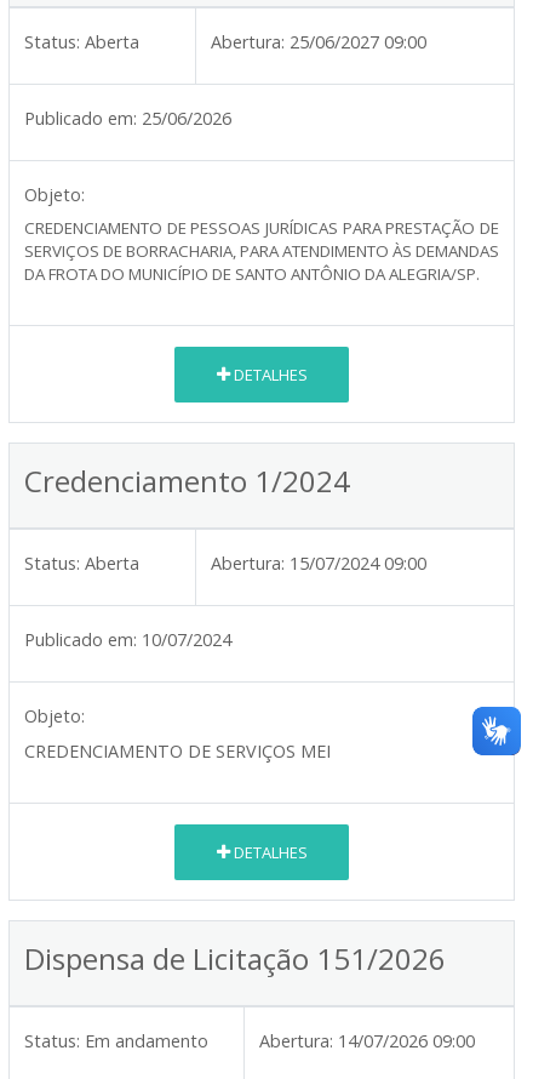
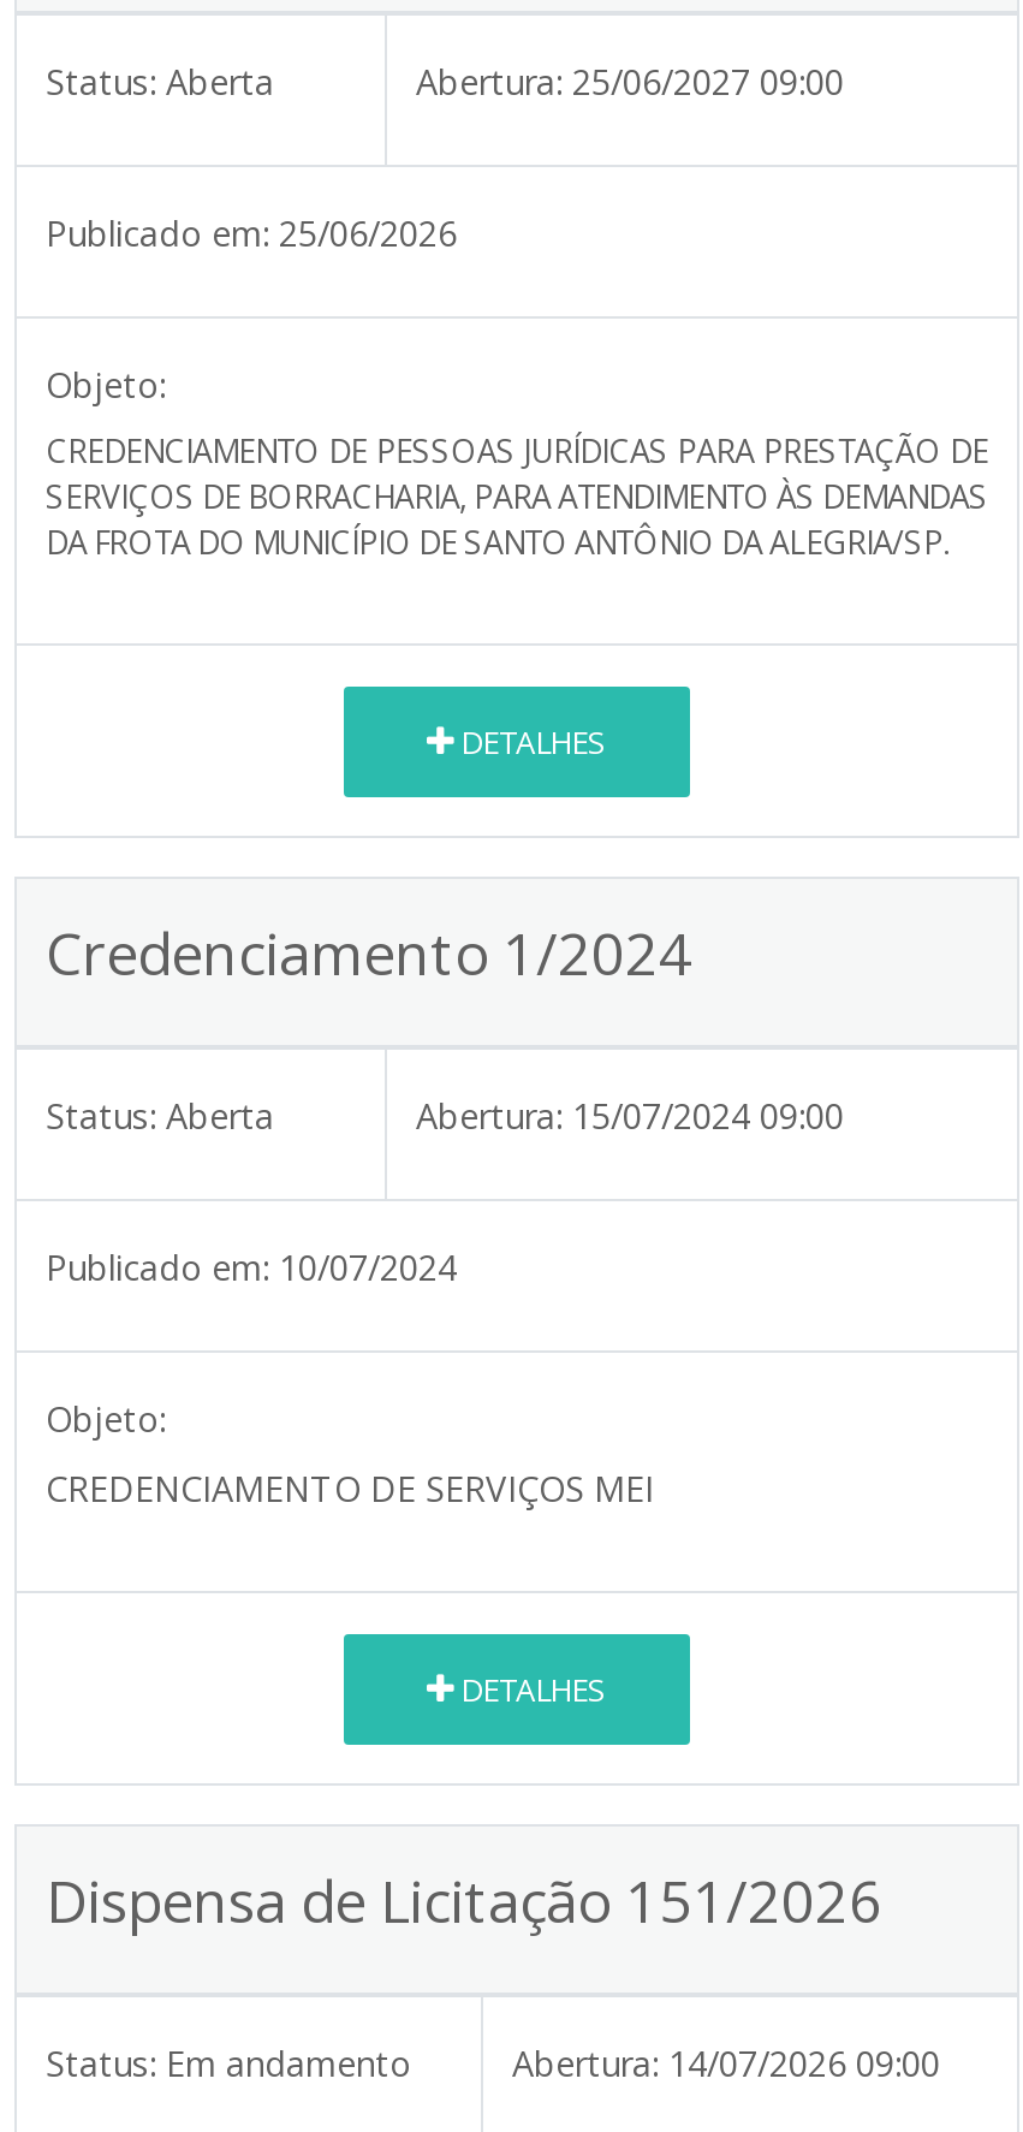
[471,706,522,757] [image] -> none

